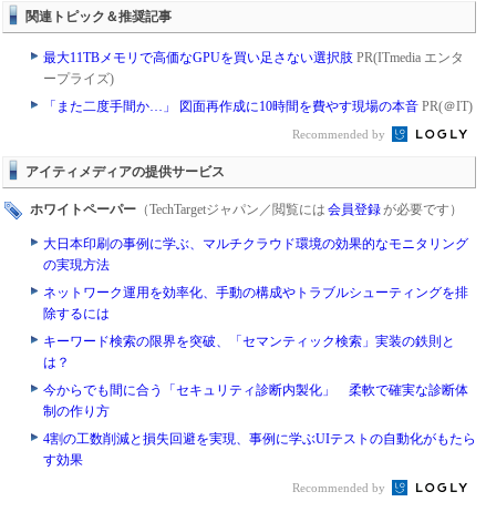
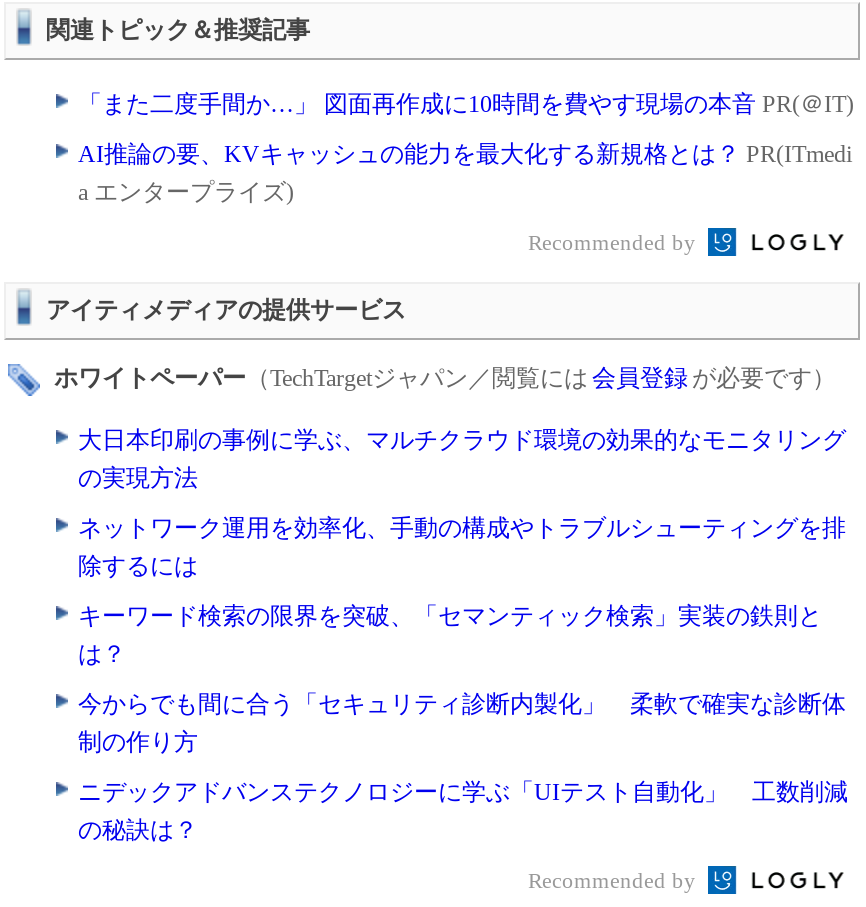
[43,50,464,86] 最大11TBメモリで高価なGPUを買い足さない選択肢PR(ITmedia エンタ | ープライズ) -> none
moved [43,99,473,114] -> [78,90,854,118]: 「また二度手間か…」 図面再作成に10時間を費やす現場の本音PR(＠IT)
none -> [78,140,852,206] AI推論の要、KVキャッシュの能力を最大化する新規格とは？PR(ITmedi | a エンタープライズ)
[43,431,476,468] 4割の工数削減と損失回避を実現、事例に学ぶUIテストの自動化がもたら | す効果 -> [78,778,848,844] ニデックアドバンステクノロジーに学ぶ「UIテスト自動化」 工数削減 | の秘訣は？

